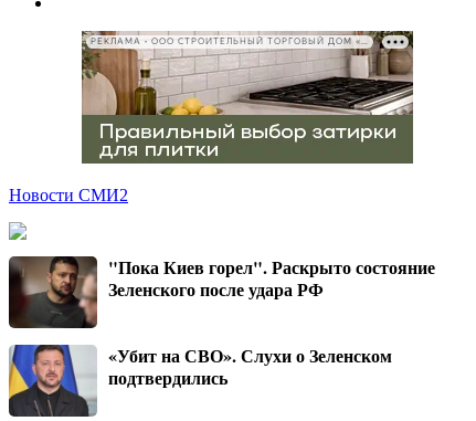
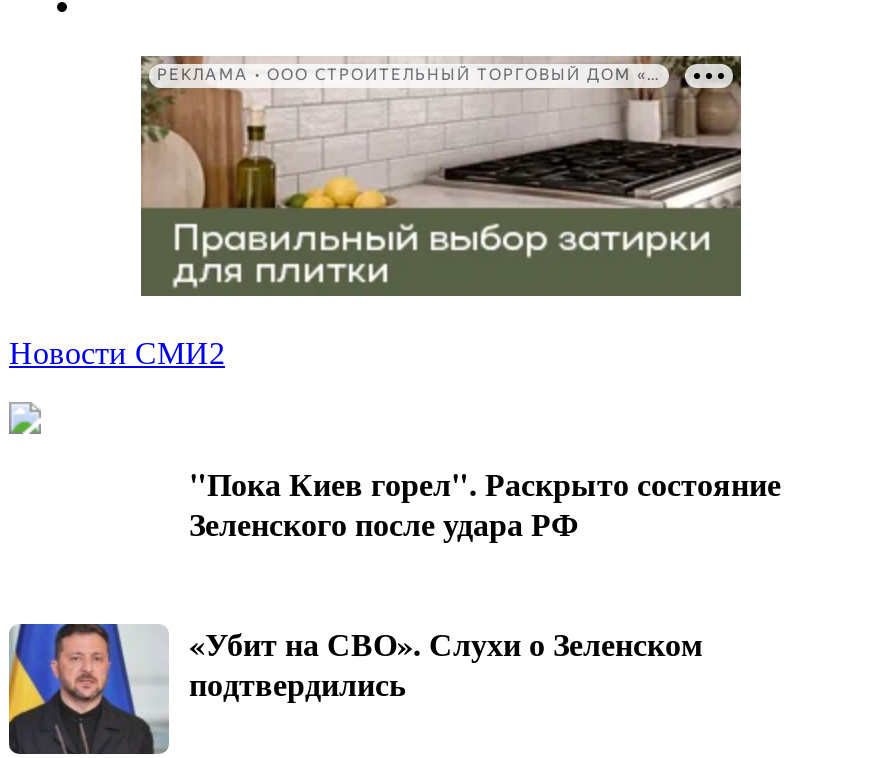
[8,255,98,329] [image] -> none

